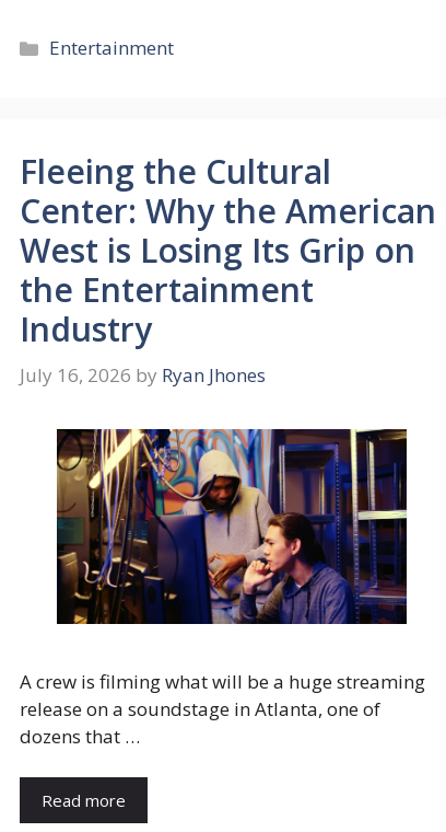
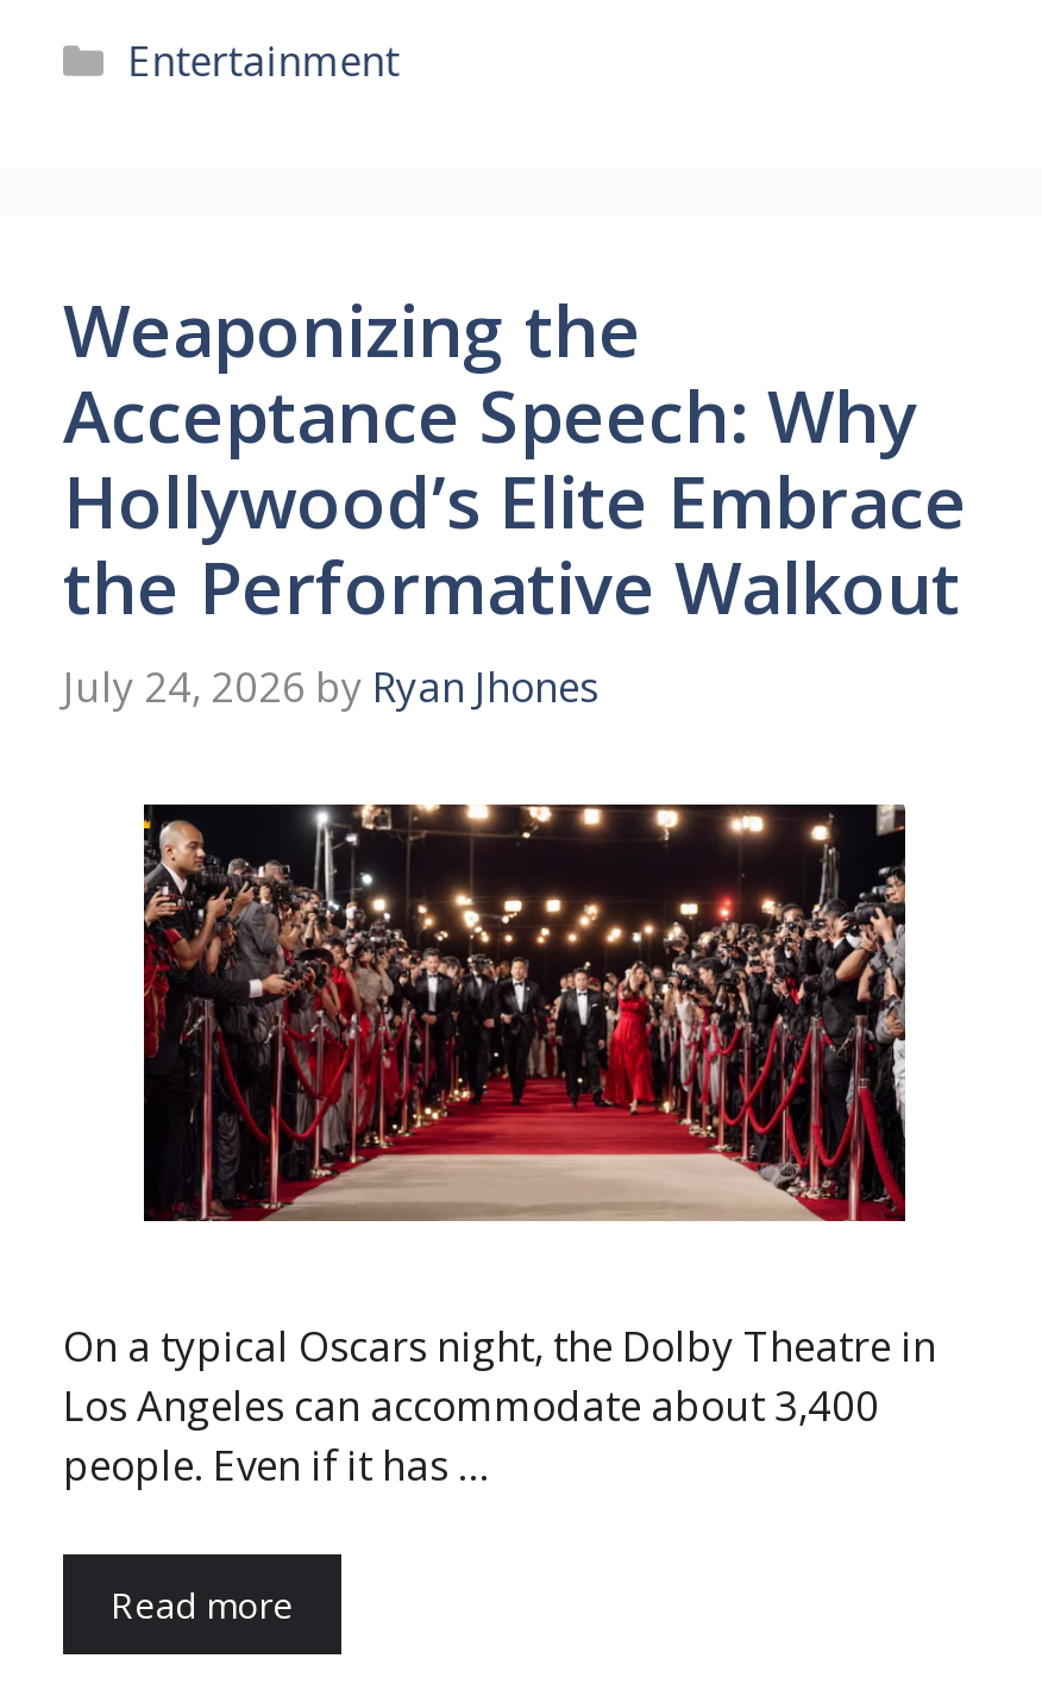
[20,149,436,388] Fleeing the Cultural | Center: Why the American | West is Losing Its Grip on | the Entertainment | Industry | July 16, 2026 by Ryan Jhones -> [63,281,967,713] Weaponizing the | Acceptance Speech: Why | Hollywood’s Elite Embrace | the Performative Walkout | July 24, 2026 by Ryan Jhones
[56,428,408,619] [image] -> [142,801,908,1222] [image]
[20,669,425,749] A crew is filming what will be a huge streaming | release on a soundstage in Atlanta, one of | dozens that … -> [63,1318,936,1492] On a typical Oscars night, the Dolby Theatre in | Los Angeles can accommodate about 3,400 | people. Even if it has …

